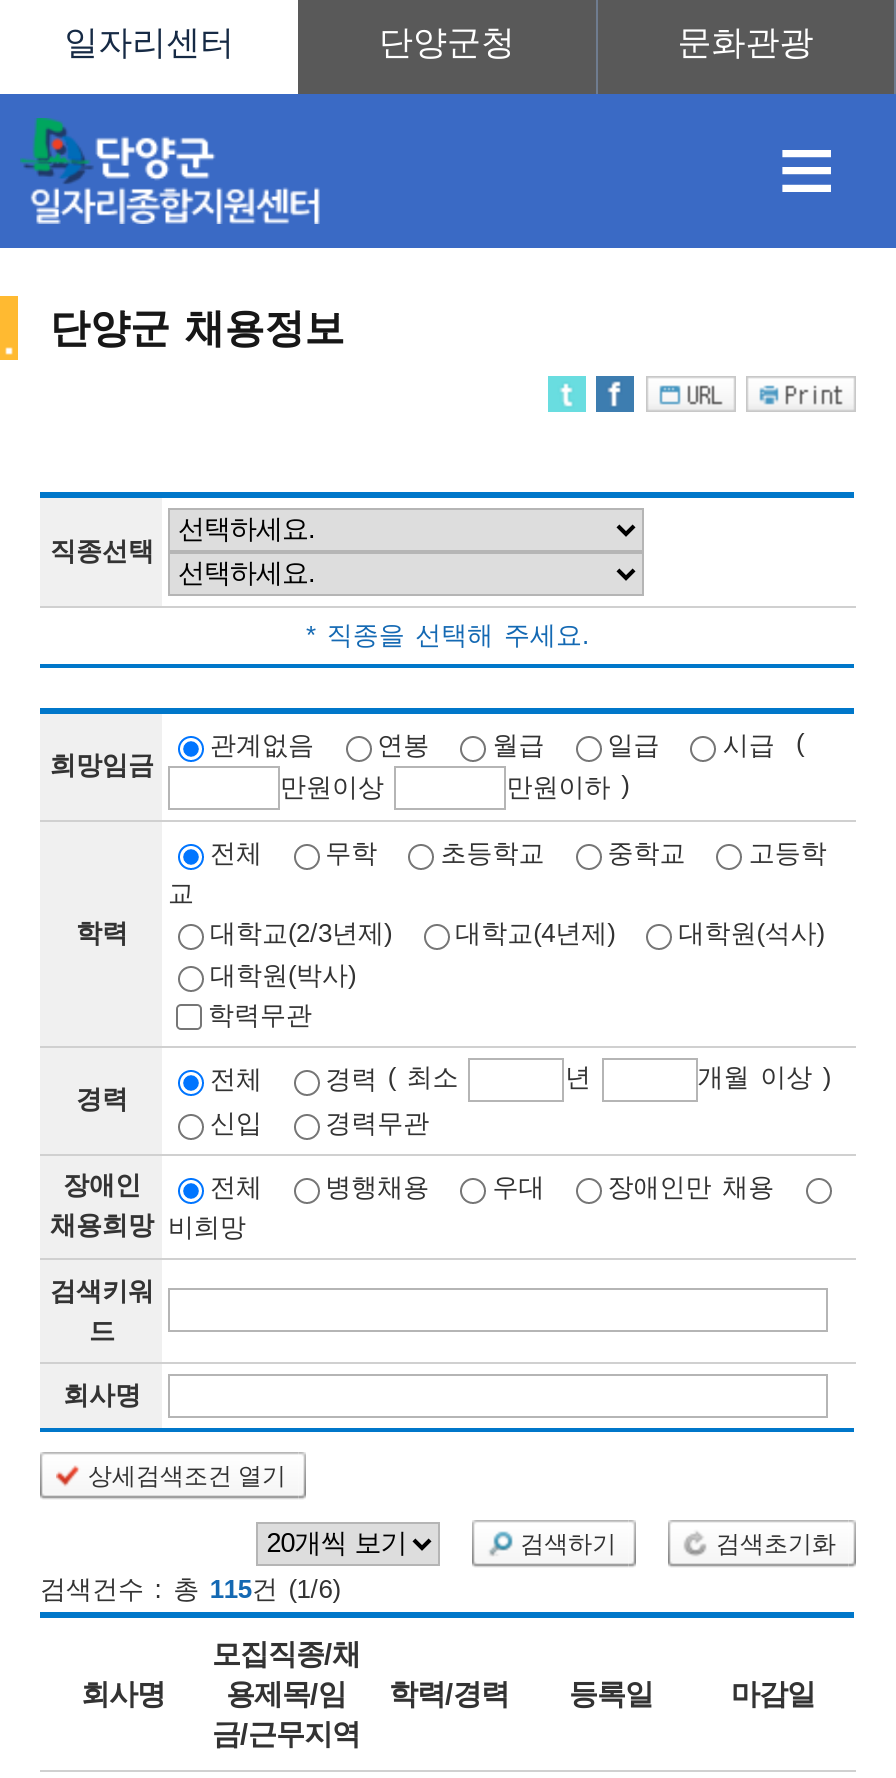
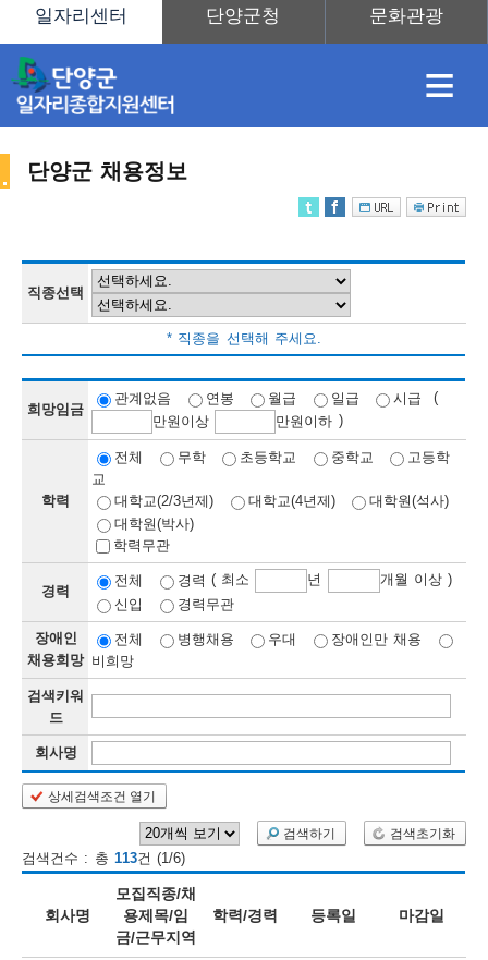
[40,1574,340,1604] 검색건수 : 총 115건 (1/6) -> [22,850,185,866] 검색건수 : 총 113건 (1/6)

